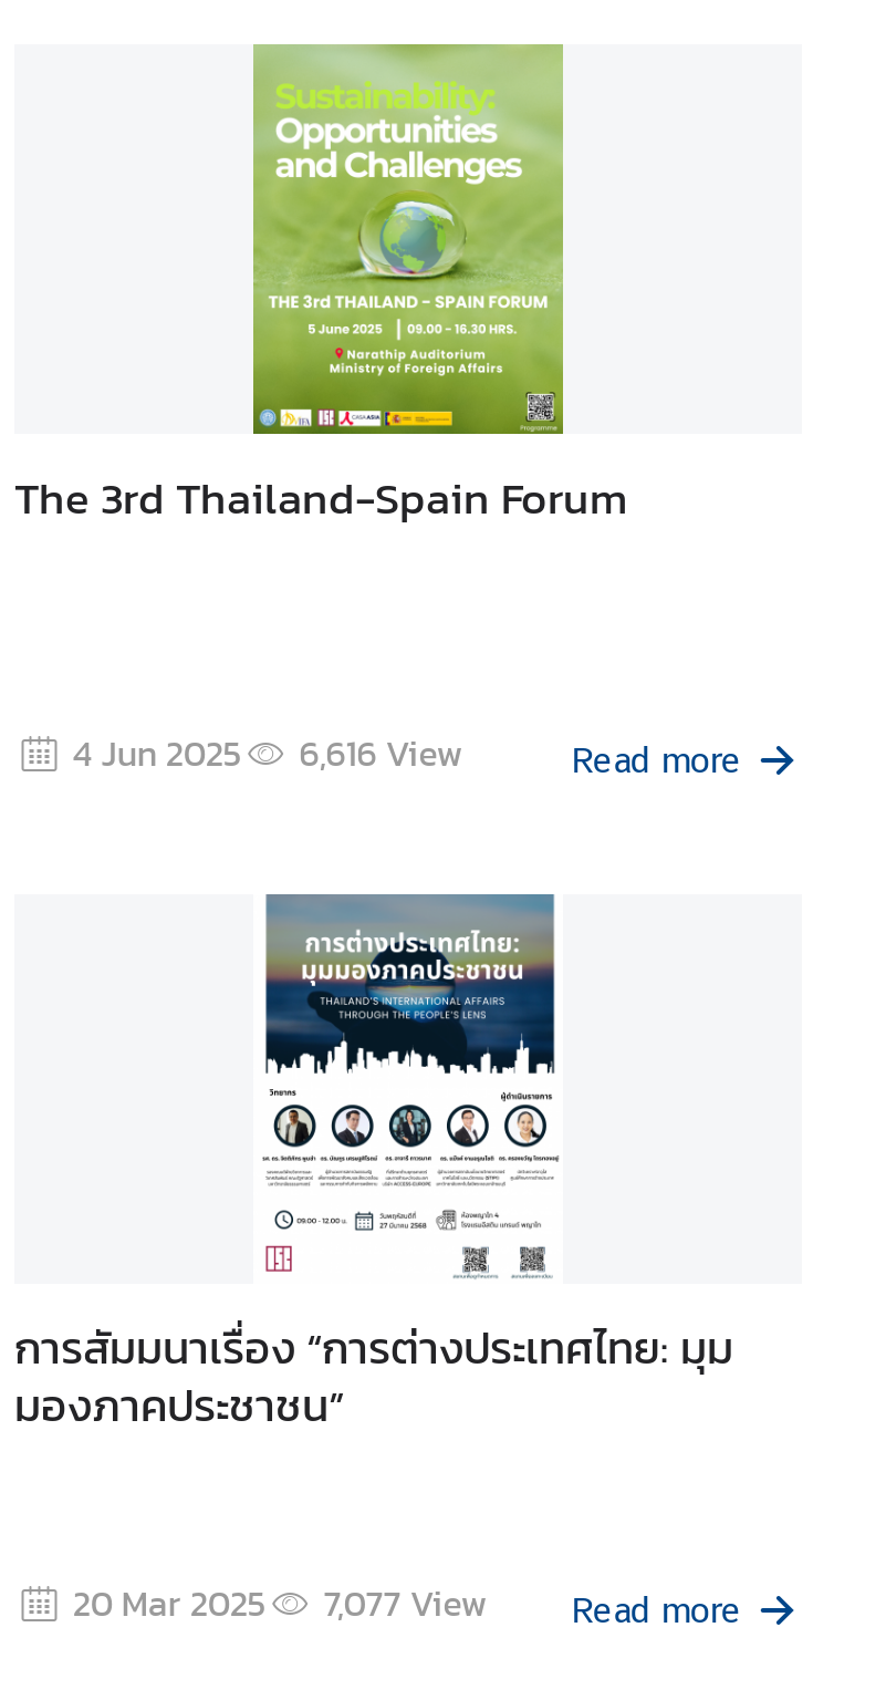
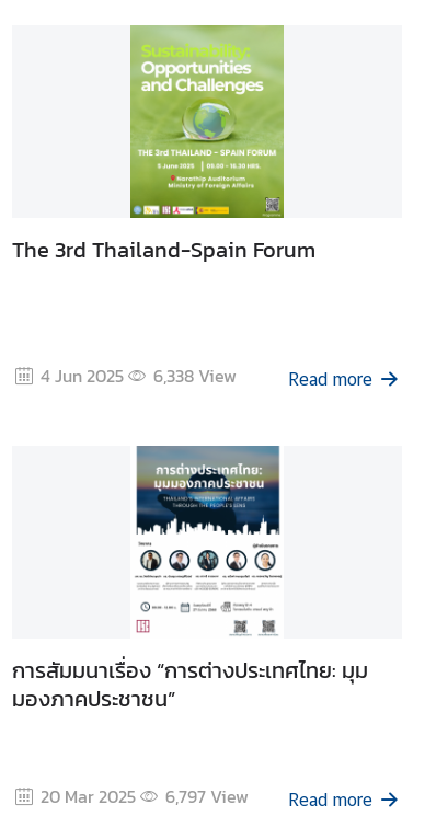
[73,725,463,778] 4 Jun 2025 6,616 View -> [41,362,236,388] 4 Jun 2025 6,338 View
[73,1575,741,1631] 20 Mar 2025 7,077 View Read more -> [41,783,372,811] 20 Mar 2025 6,797 View Read more

